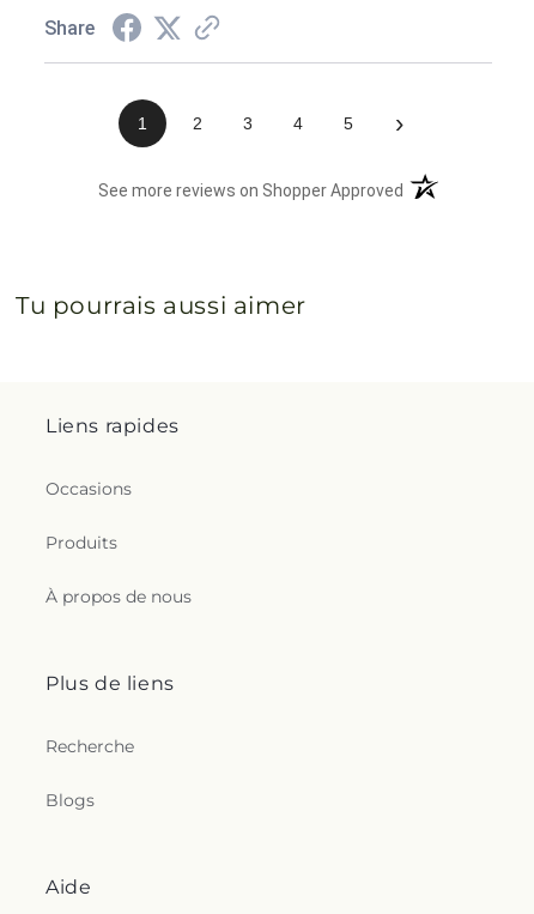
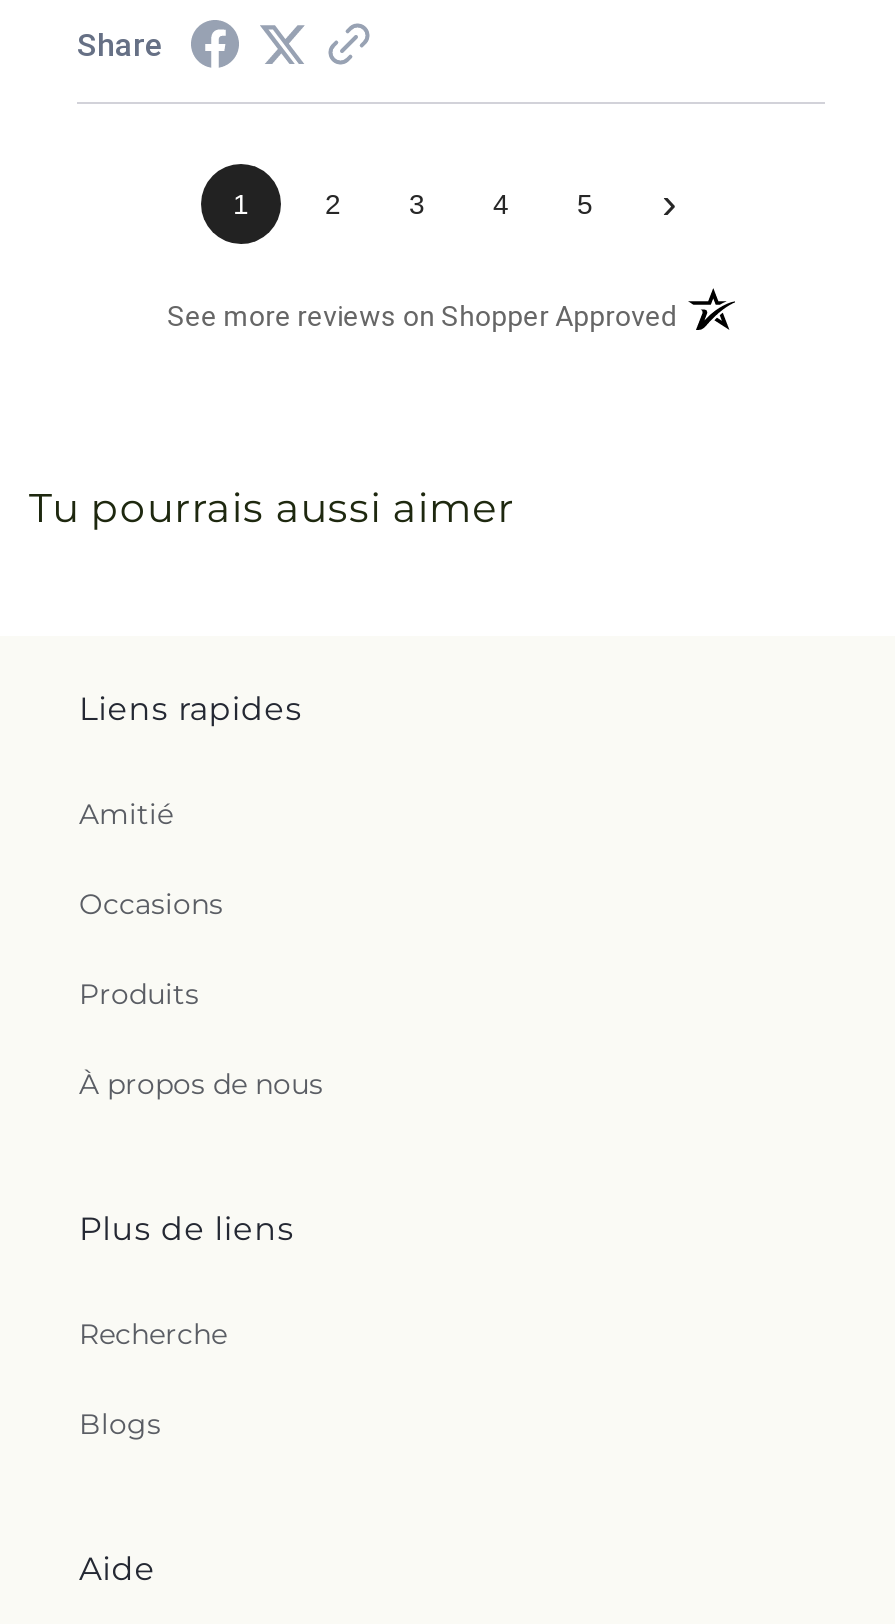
none -> [79,796,173,832] Amitié

